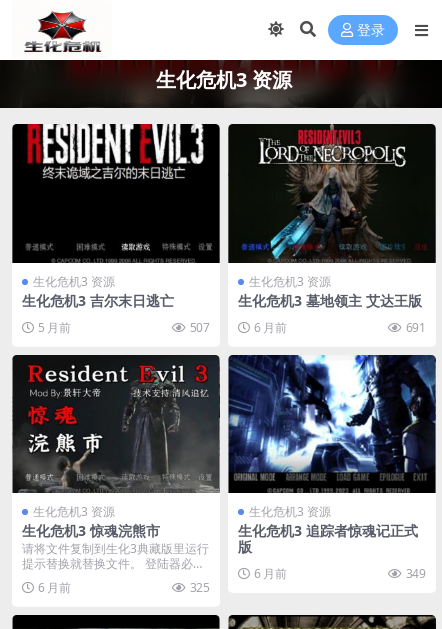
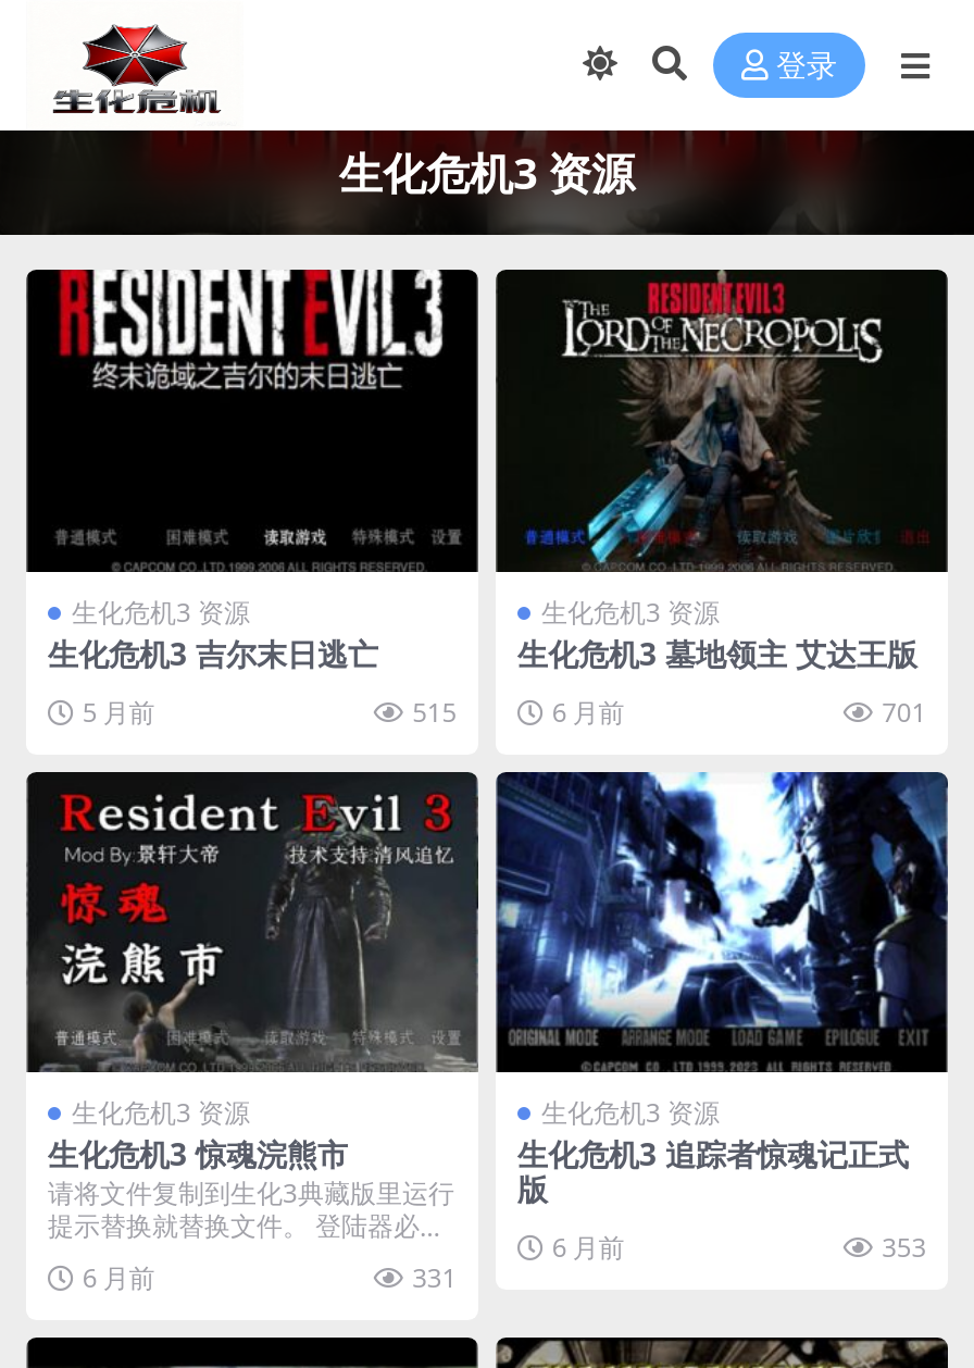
[190,319,210,336] 507 -> [412,693,457,730] 515
[406,319,426,336] 691 -> [882,693,926,730] 701
[406,565,426,582] 349 -> [882,1229,926,1266] 353
[190,579,210,596] 325 -> [412,1260,457,1297] 331

